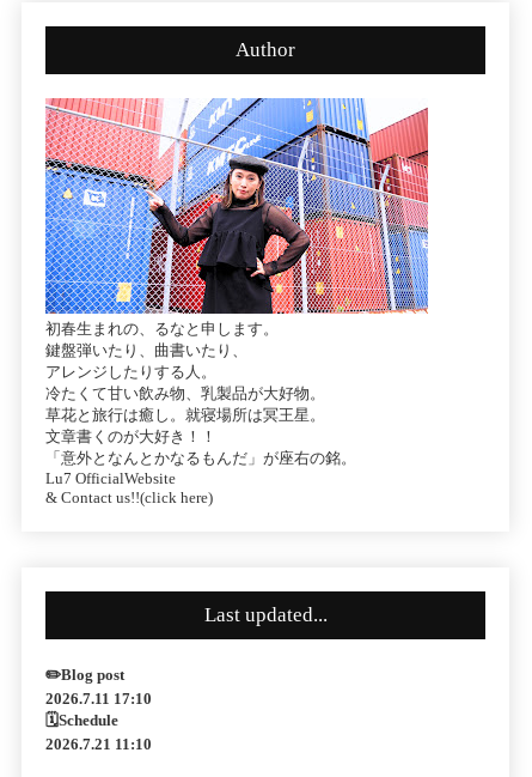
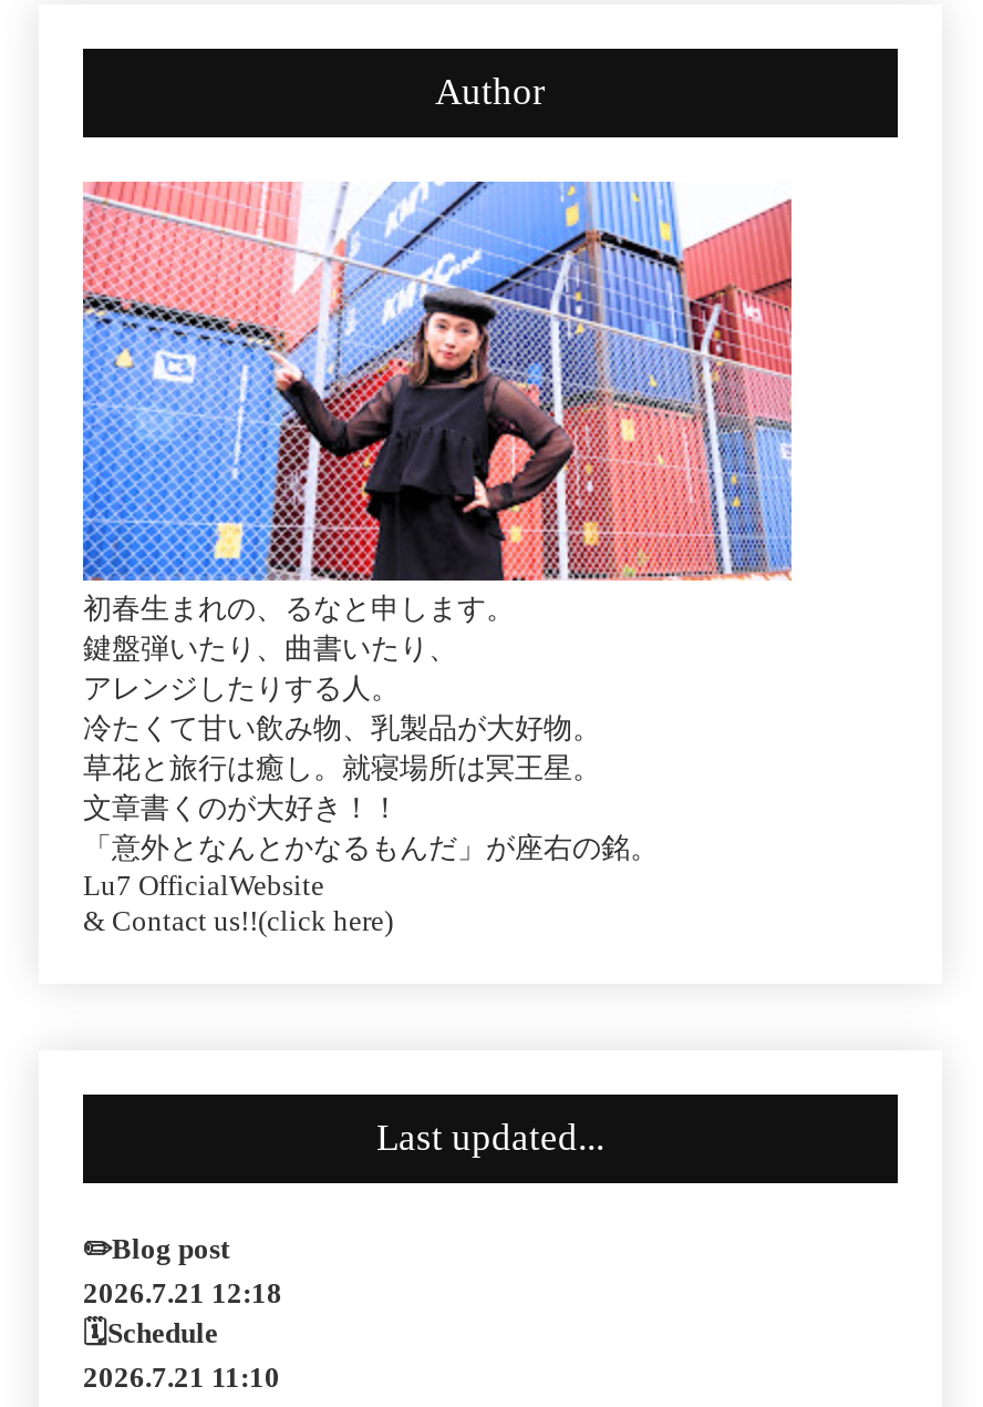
[45,689,152,707] 2026.7.11 17:10 -> [83,1275,282,1308] 2026.7.21 12:18

